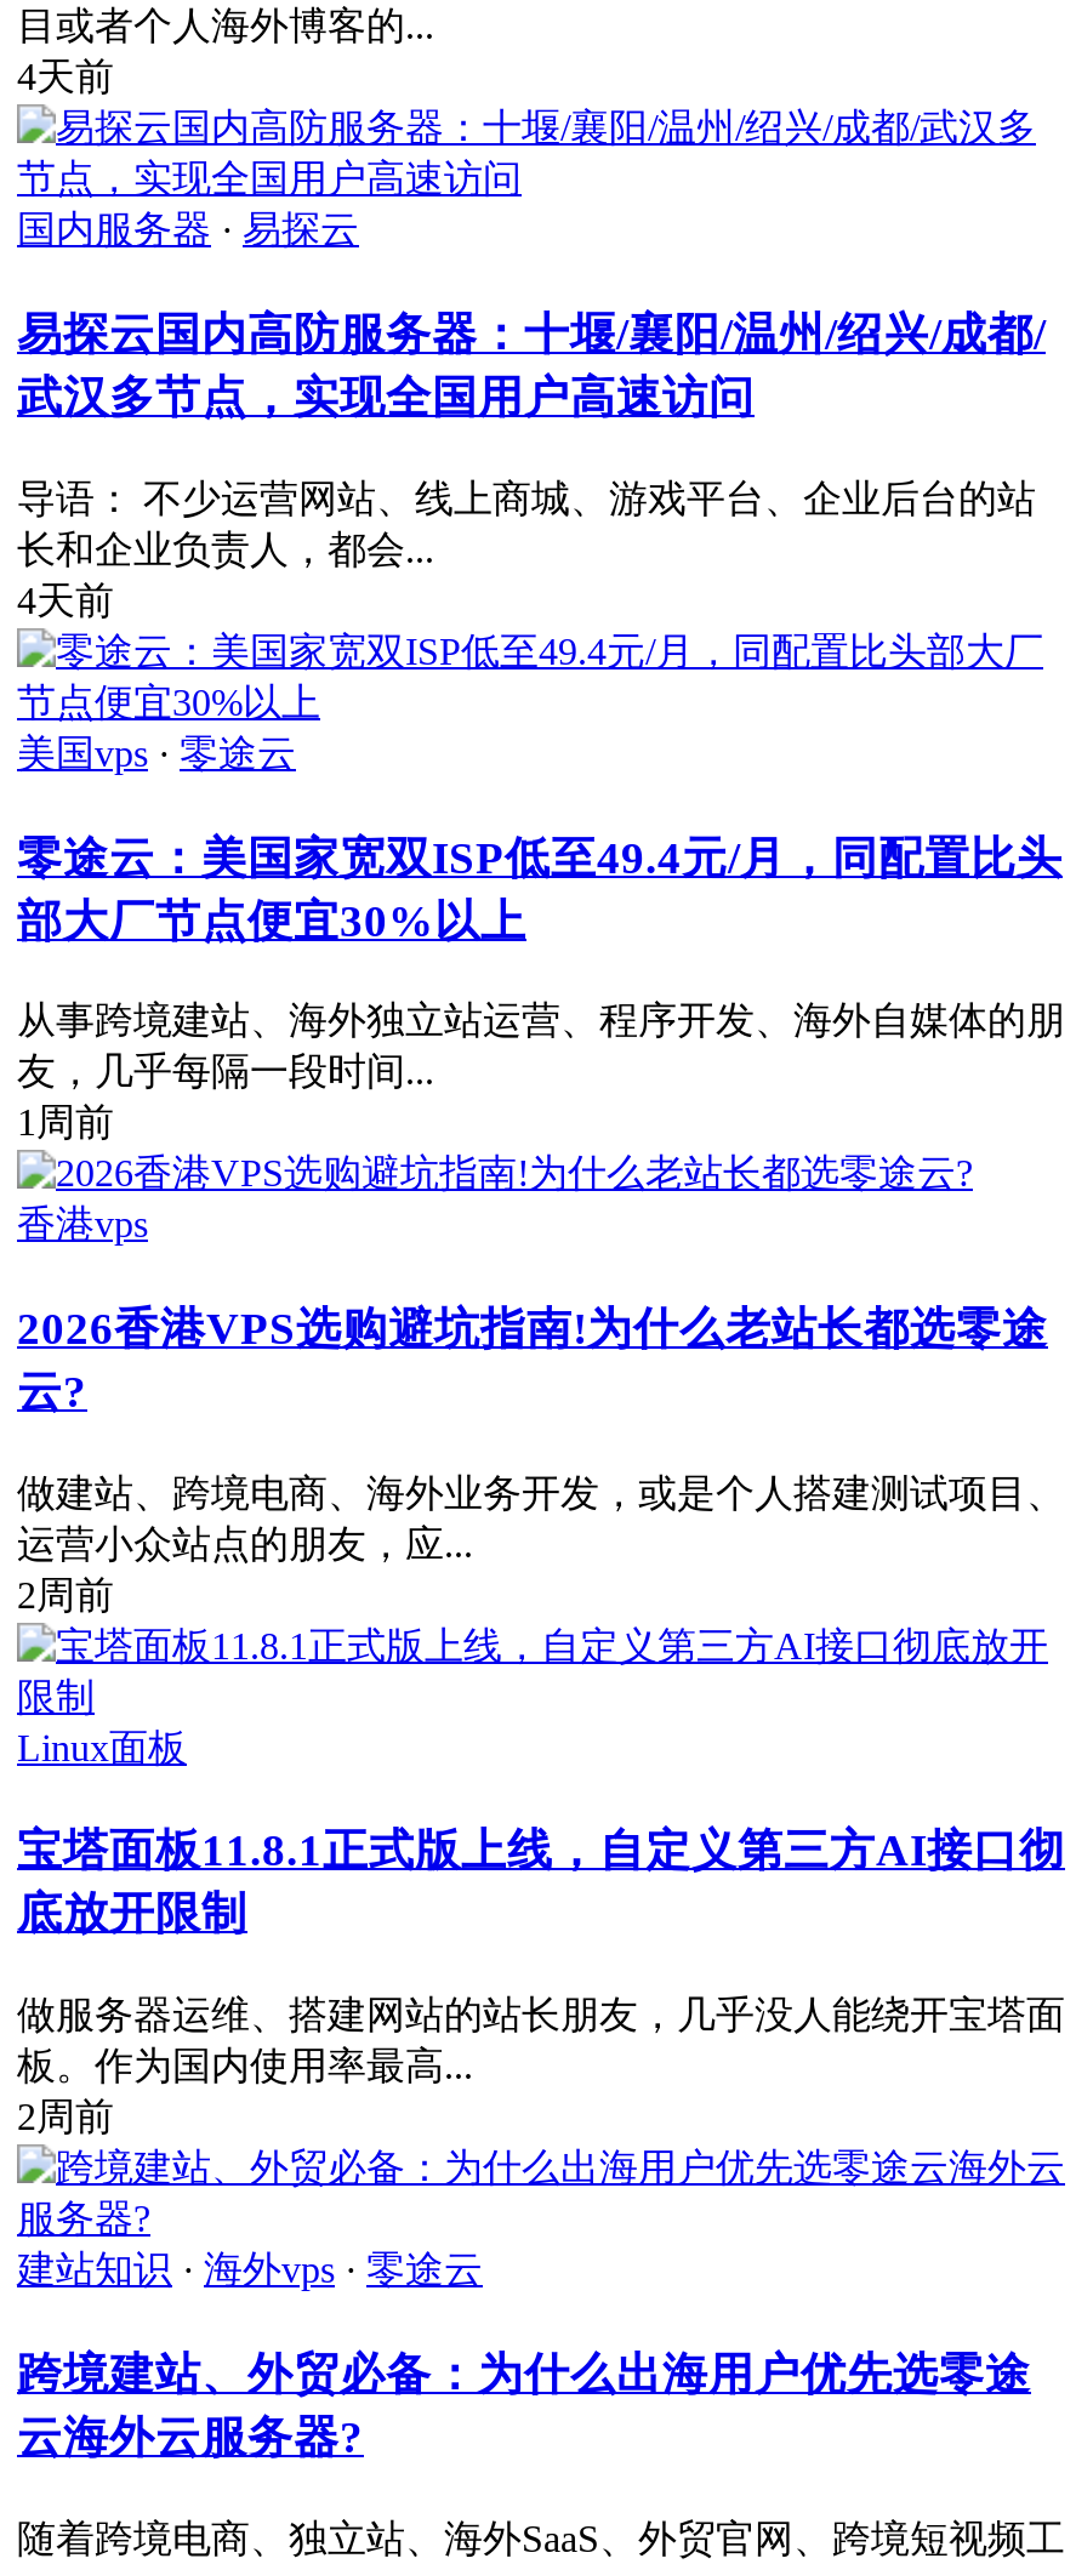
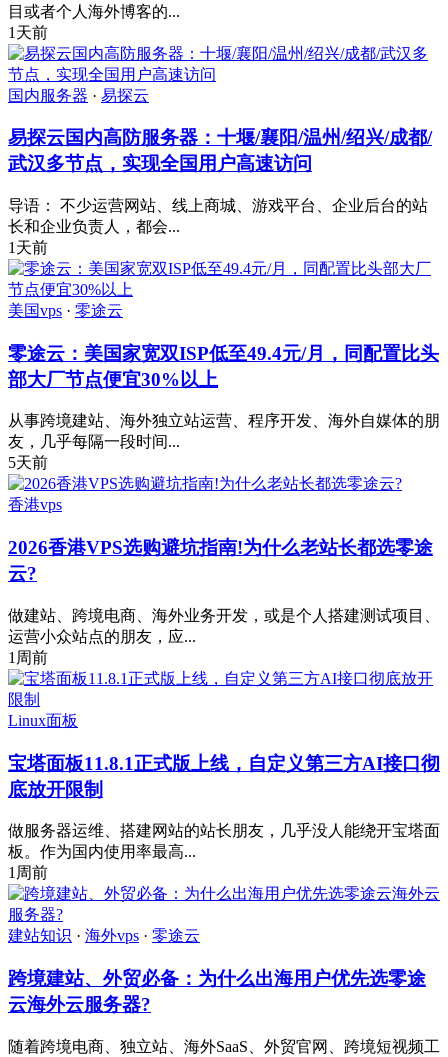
[17,57,114,98] 4天前 -> [8,23,48,40] 1天前
[17,580,114,621] 4天前 -> [8,239,48,256] 1天前
[17,1102,114,1143] 1周前 -> [8,454,48,471] 5天前
[17,1574,114,1615] 2周前 -> [8,649,48,666] 1周前
[17,2096,114,2138] 2周前 -> [8,864,48,881] 1周前

